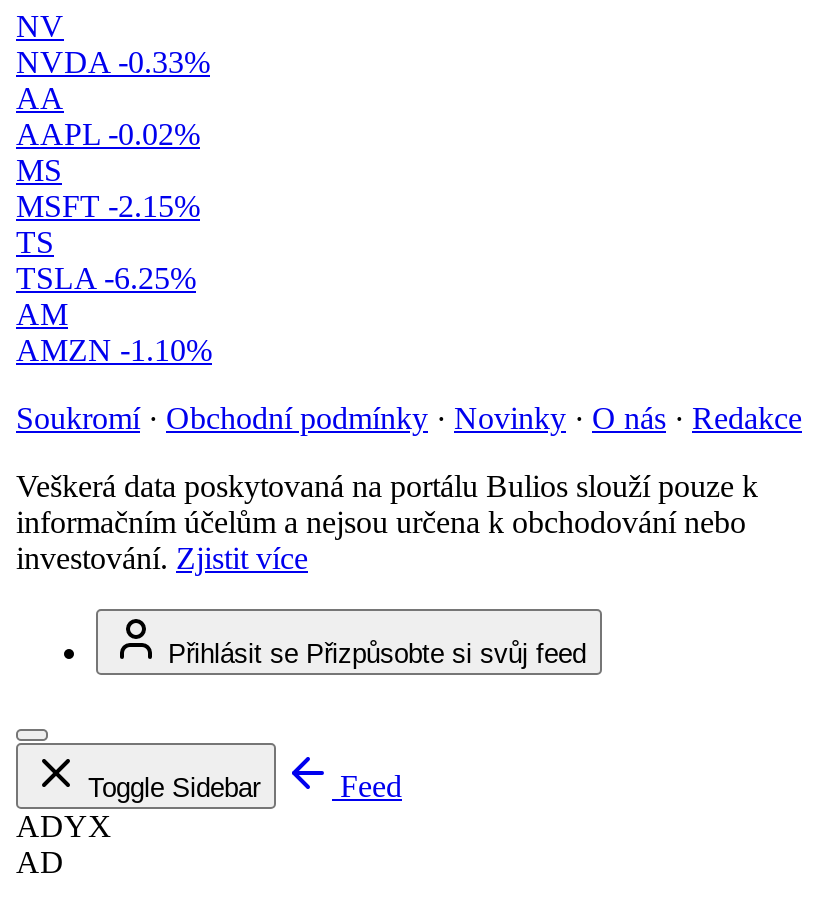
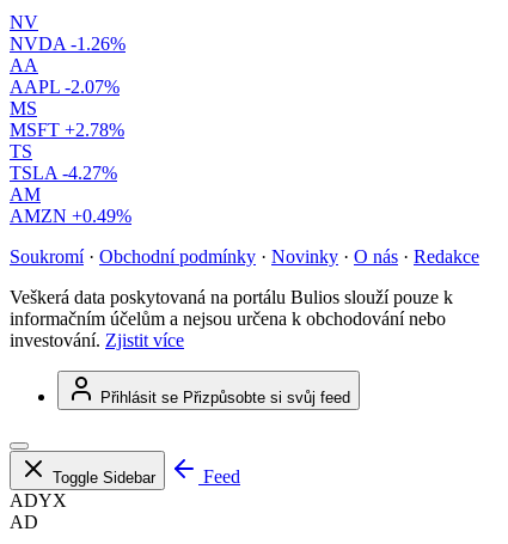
[16,45,210,79] NVDA -0.33% -> [10,34,126,54] NVDA -1.26%
[16,117,200,151] AAPL -0.02% -> [10,77,120,97] AAPL -2.07%
[16,189,200,223] MSFT -2.15% -> [10,120,124,140] MSFT +2.78%
[16,261,196,295] TSLA -6.25% -> [10,163,117,183] TSLA -4.27%
[16,333,212,367] AMZN -1.10% -> [10,206,131,226] AMZN +0.49%

